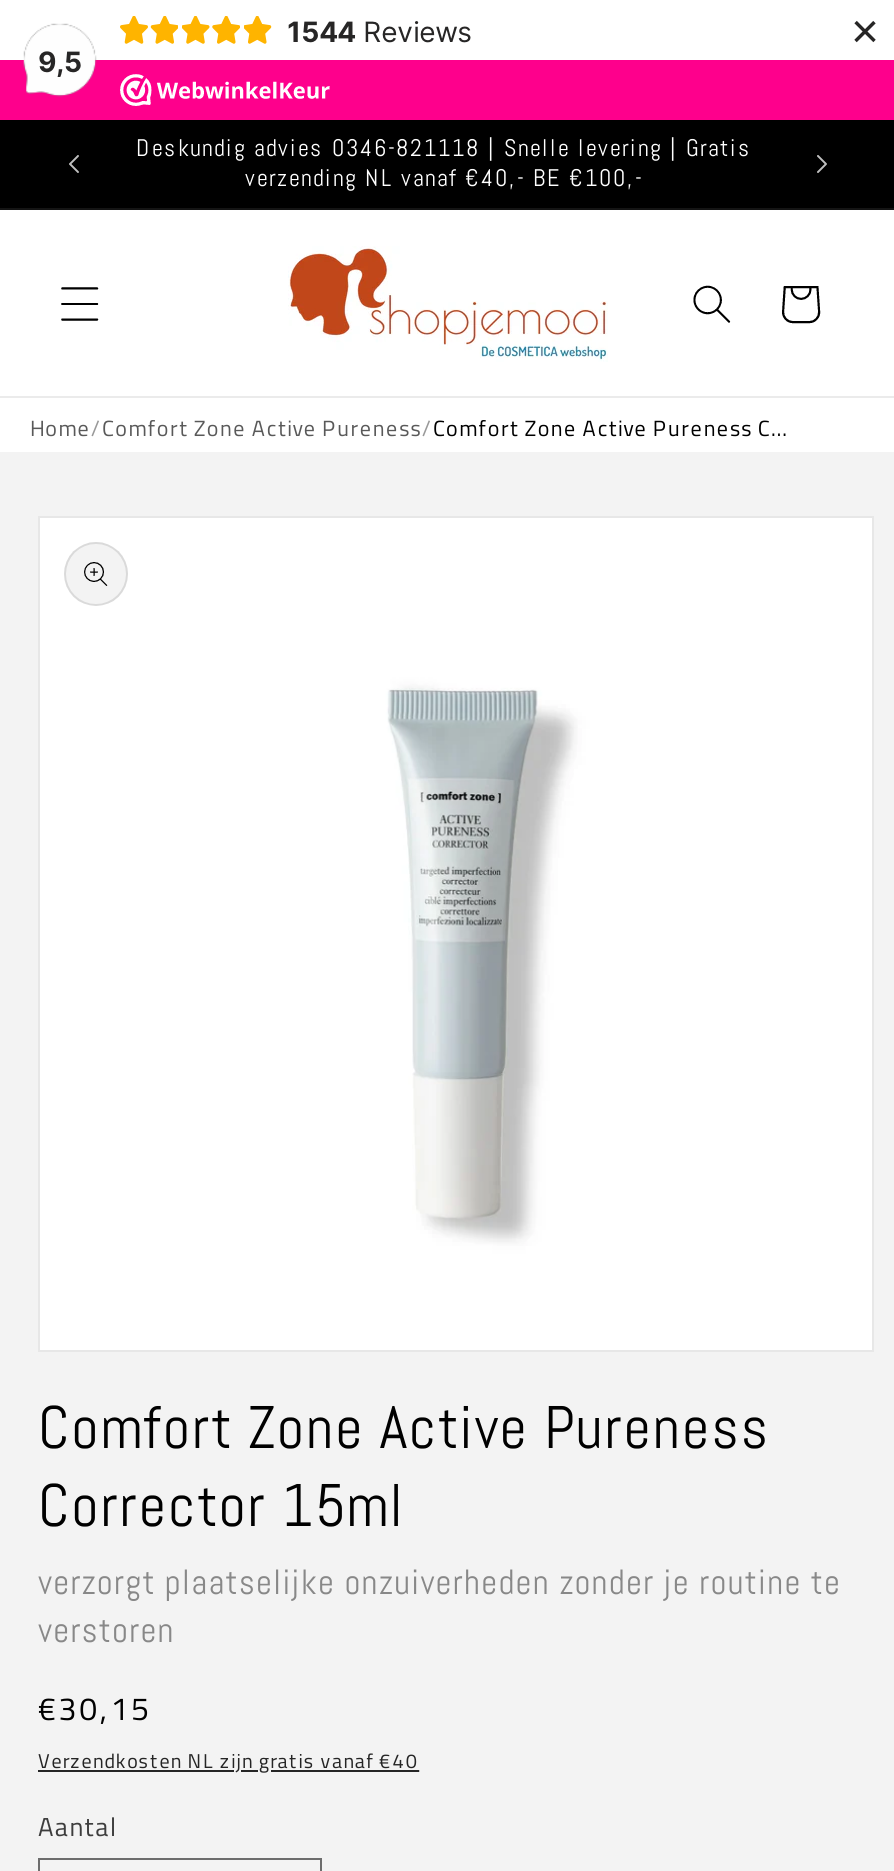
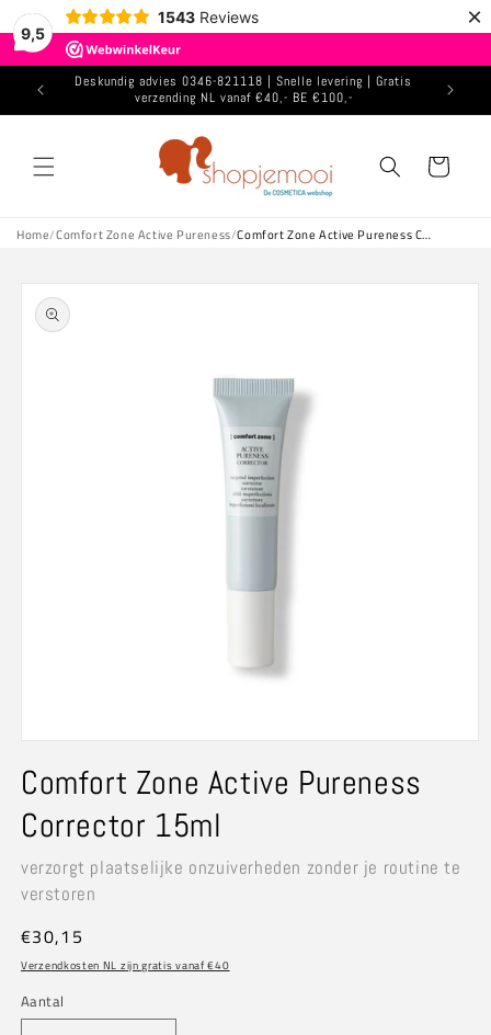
[287,13,471,47] 1544 Reviews -> [157,7,258,26] 1543 Reviews

